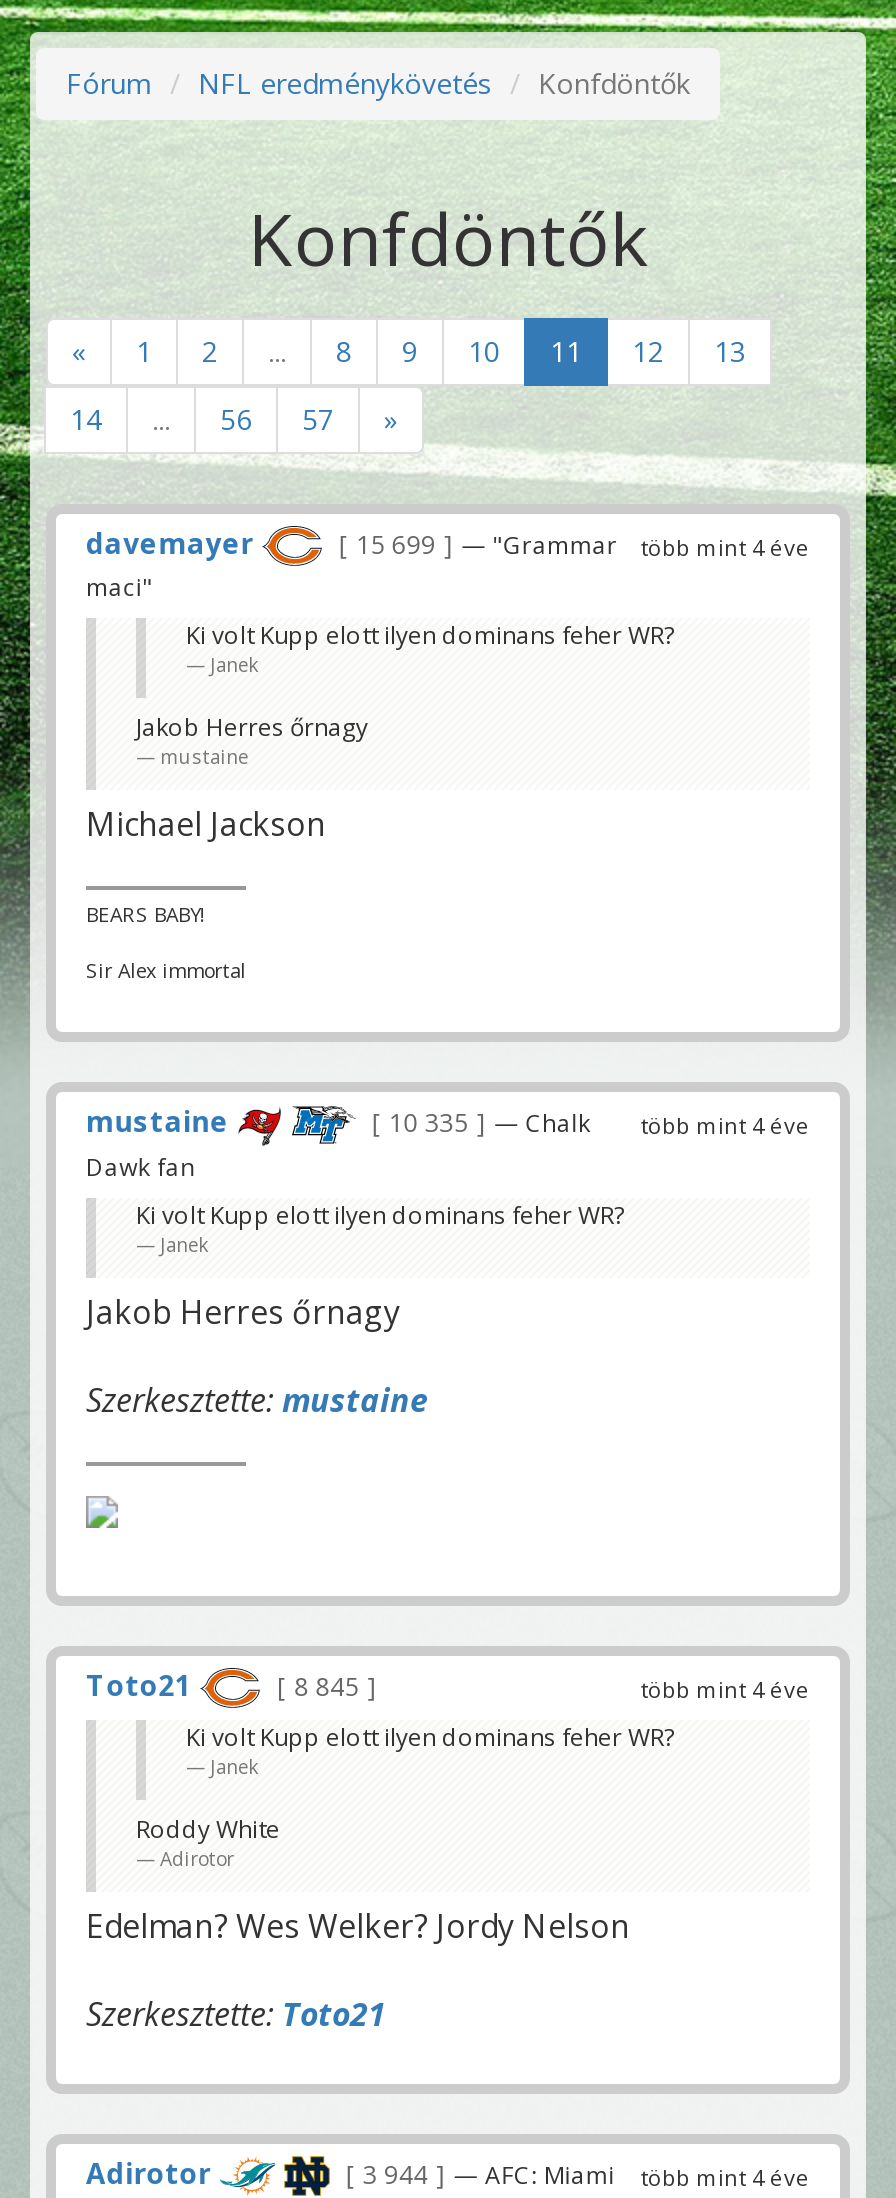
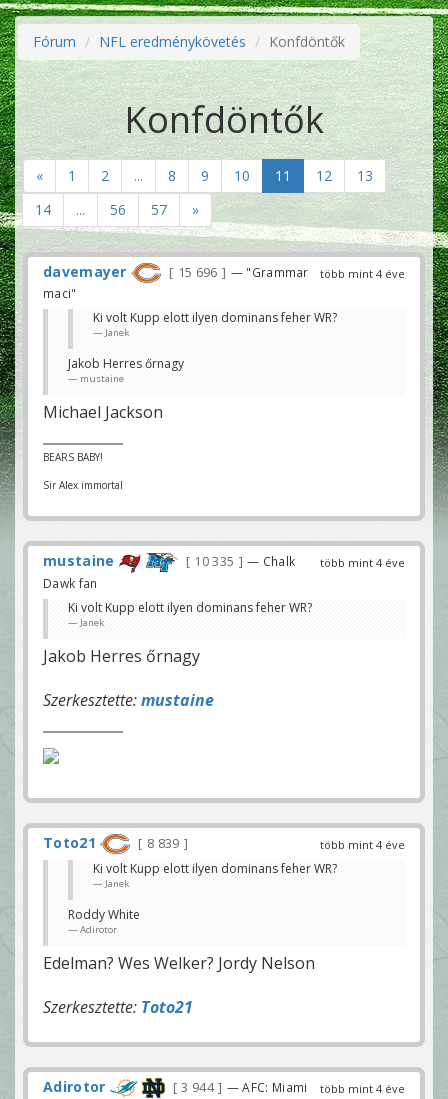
[349,528,810,562] 15 699 — "Grammar több mint 4 éve -> [175,264,405,281] 15 696 — "Grammar több mint 4 éve
[288,1669,366,1703] 8 845 -> [144,834,183,851] 8 839

